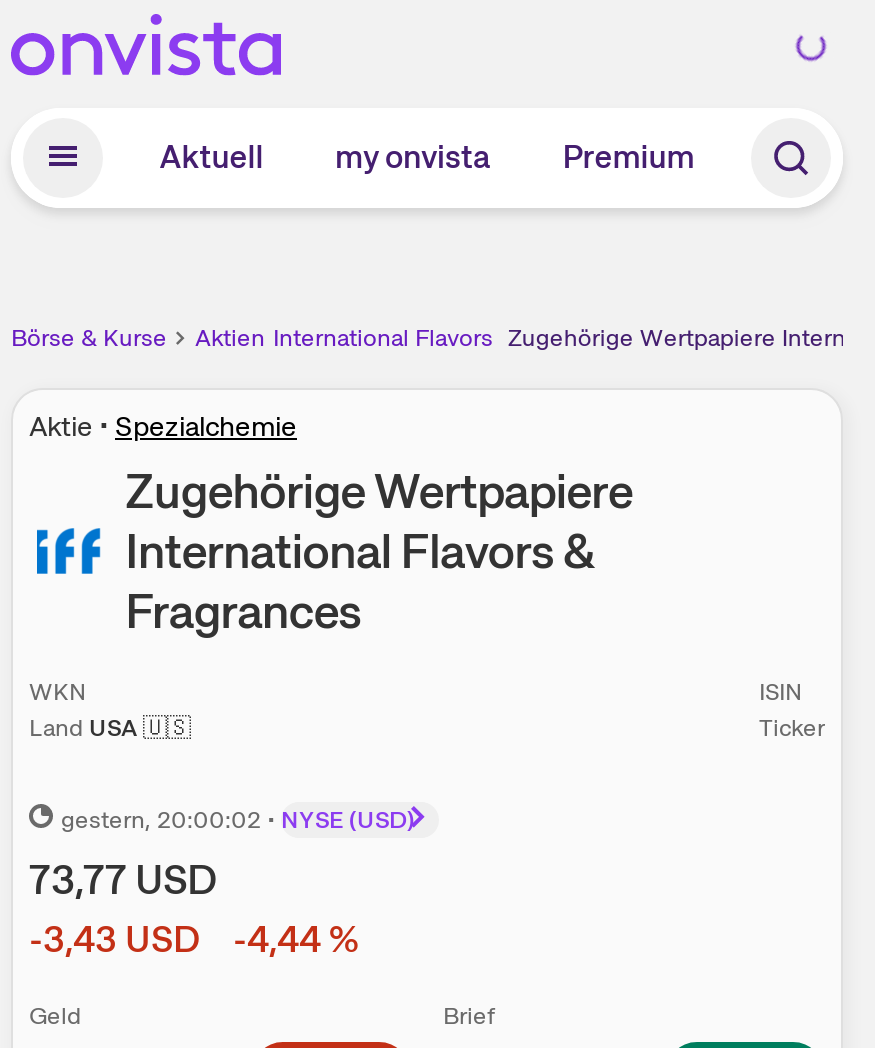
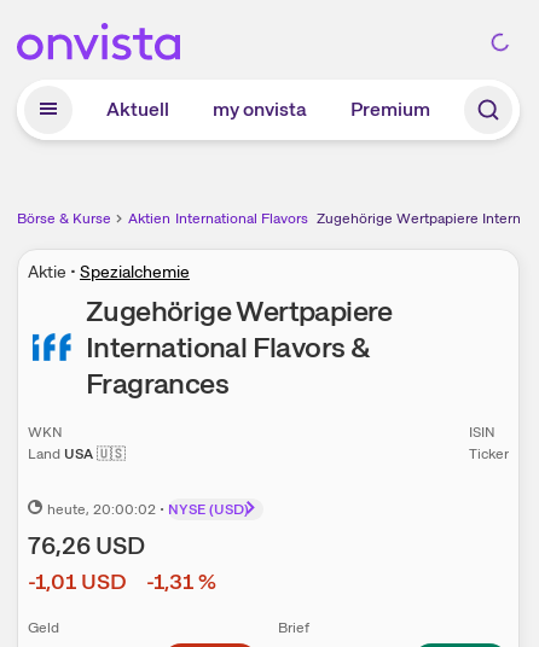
[61,804,415,836] gestern, 20:00:02 • NYSE (USD) -> [47,500,249,519] heute, 20:00:02 • NYSE (USD)
[29,854,217,906] 73,77 USD -> [28,530,145,562] 76,26 USD
[29,916,201,962] -3,43 USD -> [28,568,127,595] -1,01 USD
[233,916,359,962] -4,44 % -> [146,568,216,595] -1,31 %

